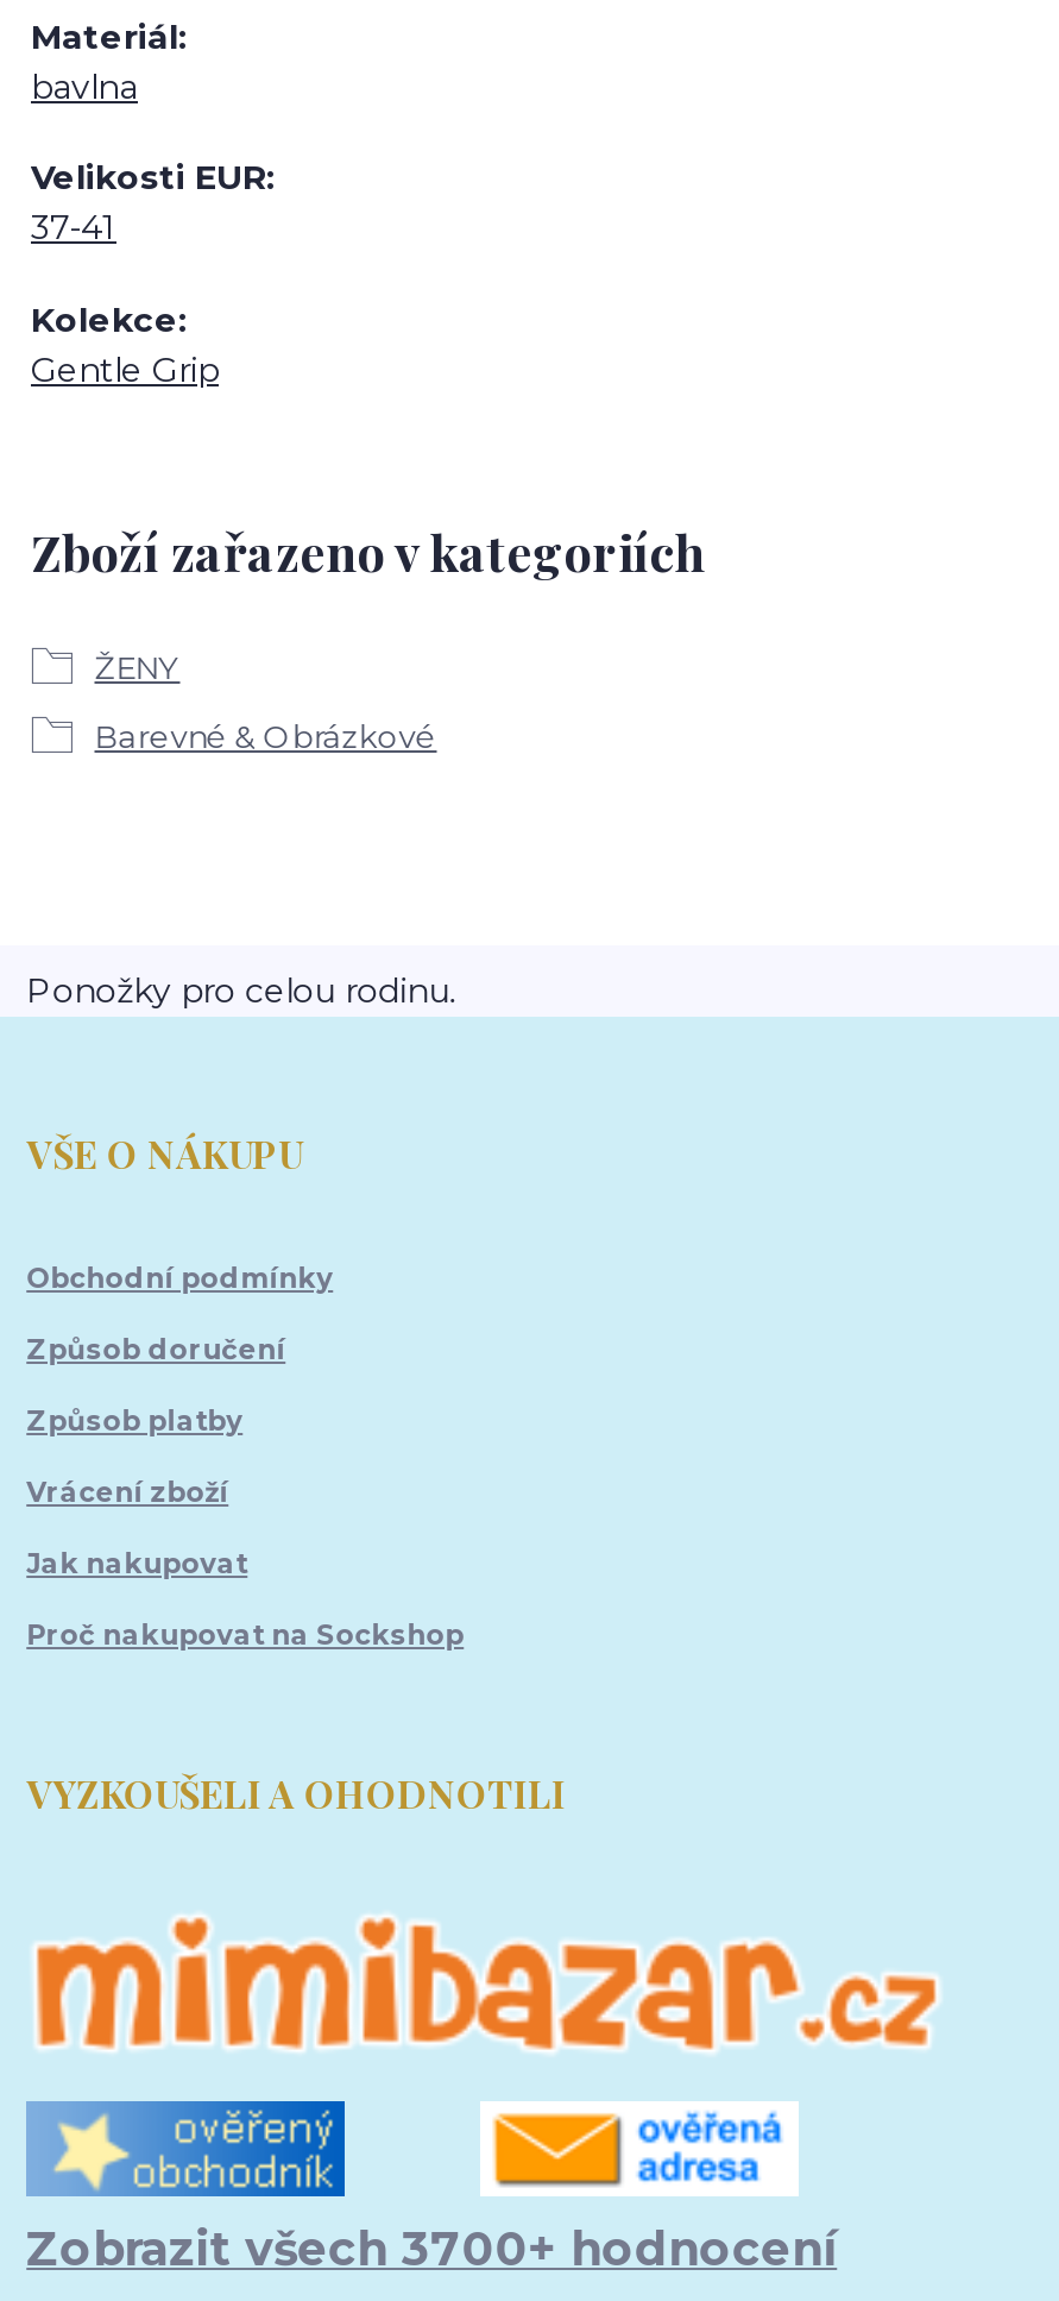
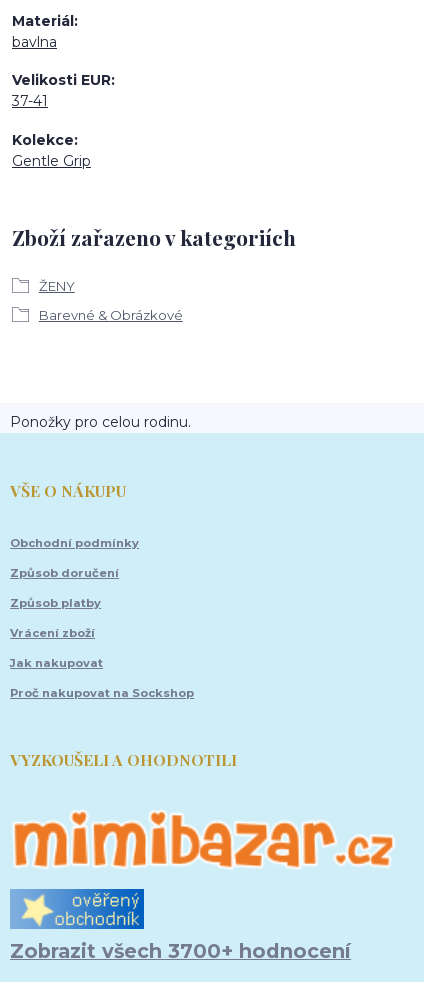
[480,2101,799,2196] [image] -> none

